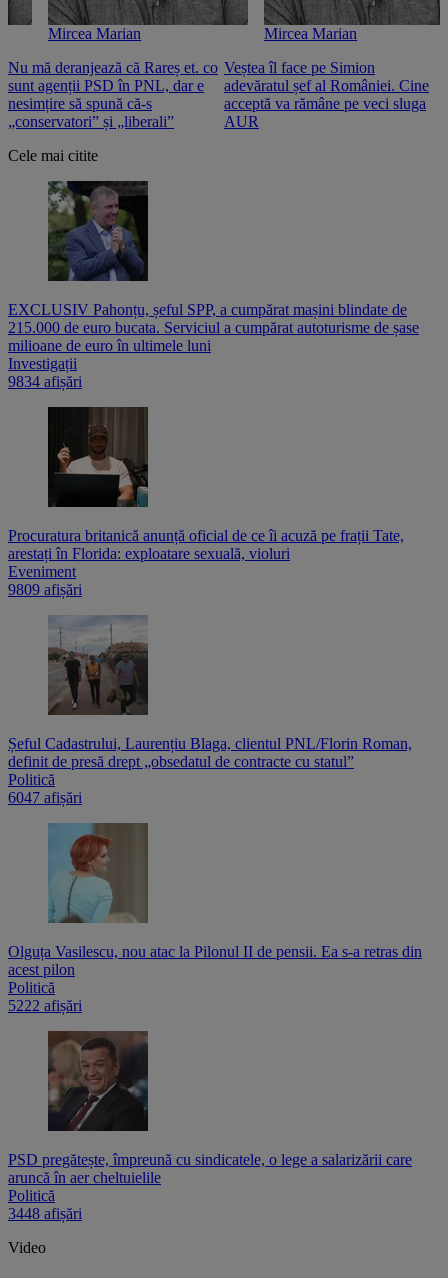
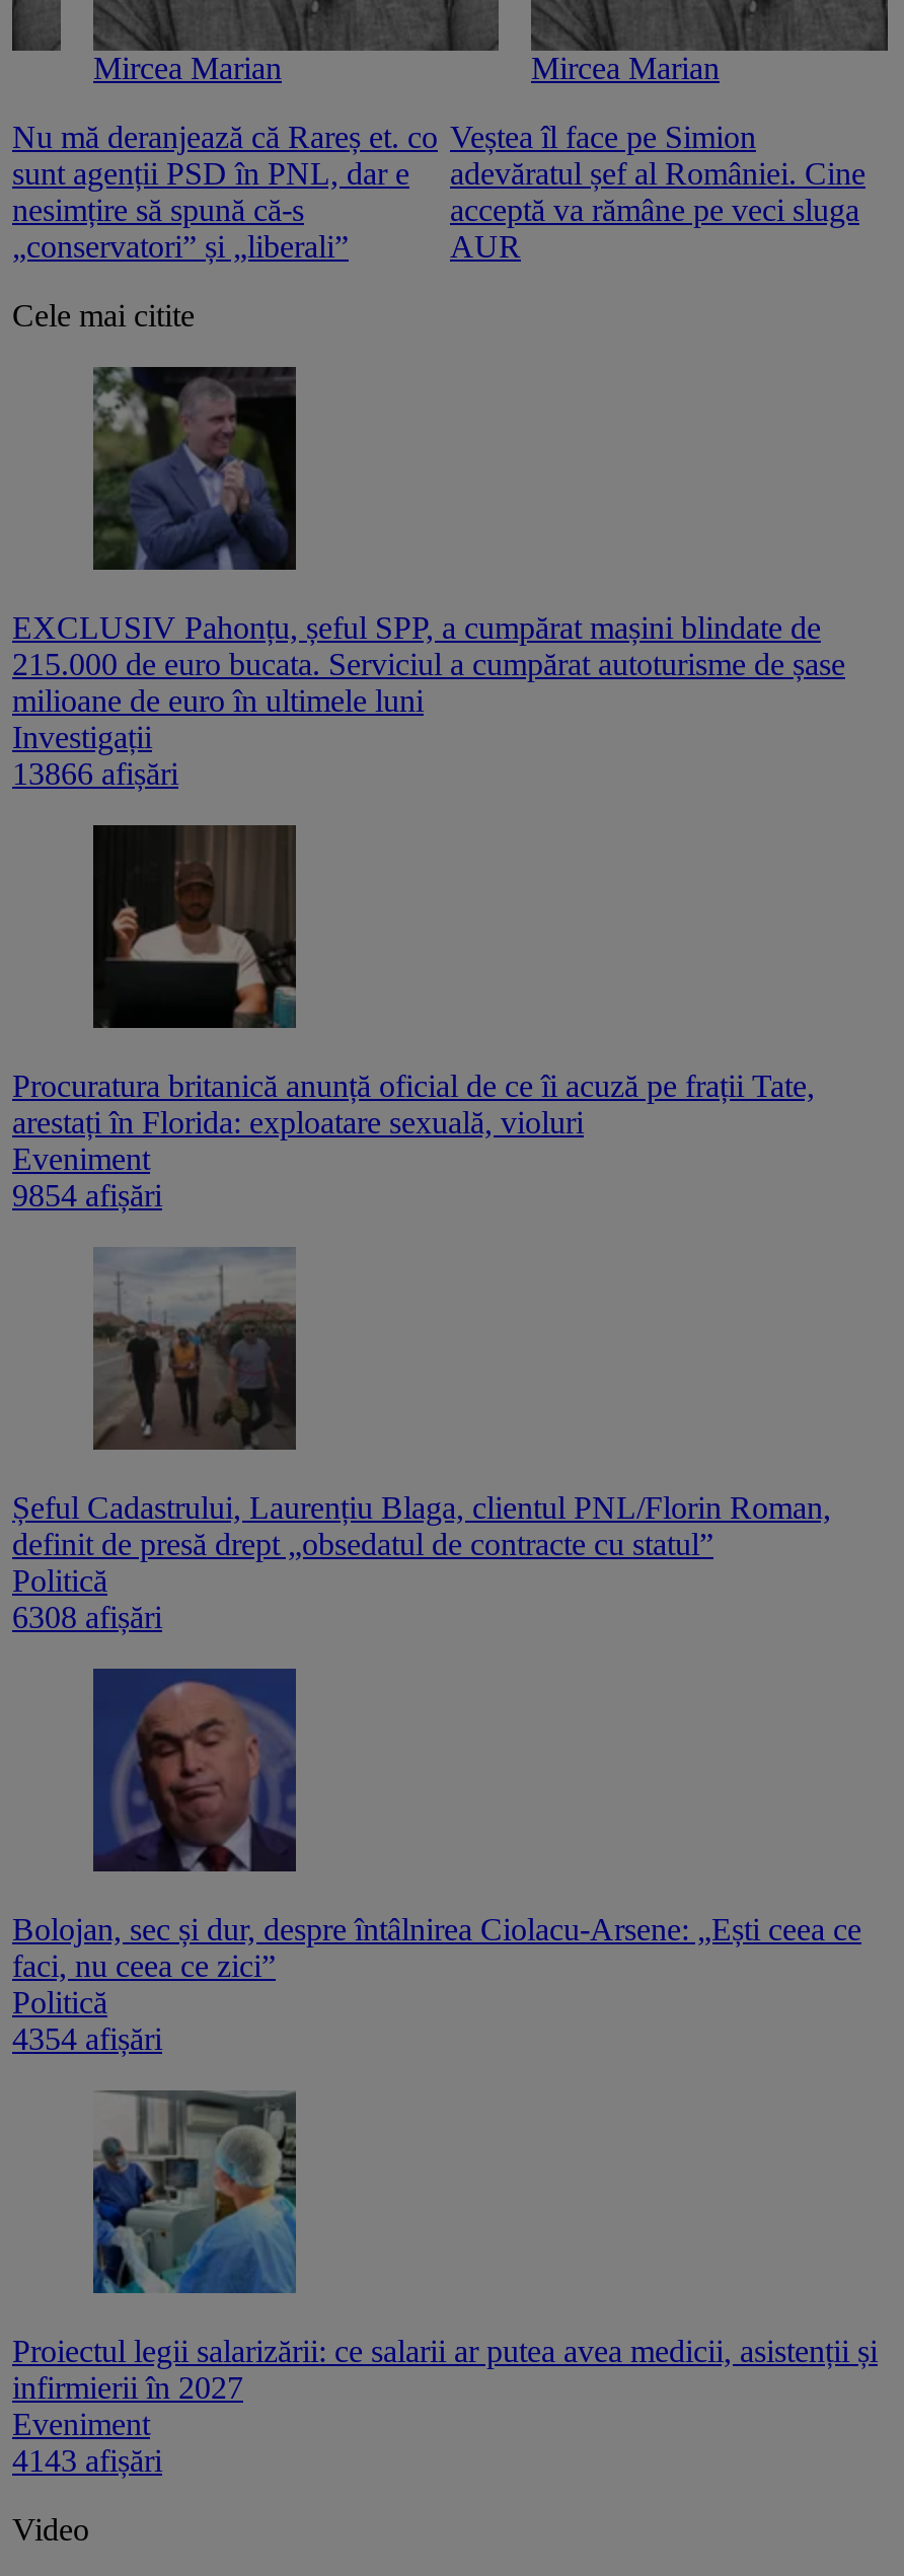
[8,373,82,390] 9834 afișări -> [12,756,178,790] 13866 afișări
[8,581,82,598] 9809 afișări -> [12,1177,162,1212] 9854 afișări
[8,789,82,806] 6047 afișări -> [12,1599,162,1634] 6308 afișări
[8,822,422,978] [image] | Olguța Vasilescu, nou atac la Pilonul II de pensii. Ea s-a retras din | acest pilon -> [12,1667,861,1982] [image] | Bolojan, sec și dur, despre întâlnirea Ciolacu-Arsene: „Ești ceea ce | faci, nu ceea ce zici”
[8,997,82,1014] 5222 afișări -> [12,2021,162,2055] 4354 afișări
[8,1030,412,1222] [image] | PSD pregătește, împreună cu sindicatele, o lege a salarizării care | aruncă în aer cheltuielile | Politică | 3448 afișări -> [12,2090,878,2477] [image] | Proiectul legii salarizării: ce salarii ar putea avea medicii, asistenții și | infirmierii în 2027 | Eveniment | 4143 afișări

